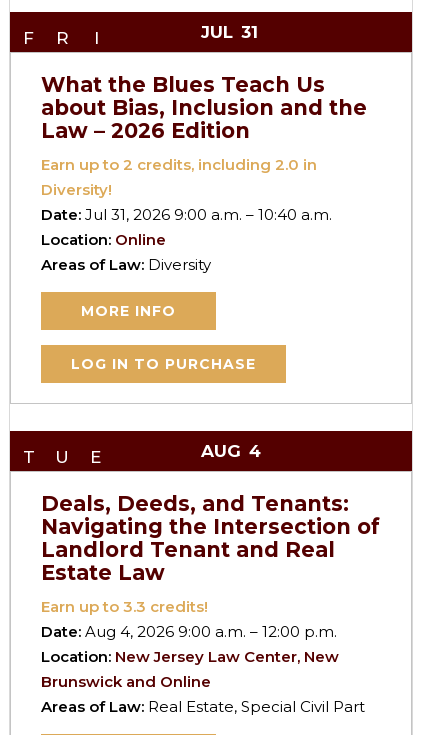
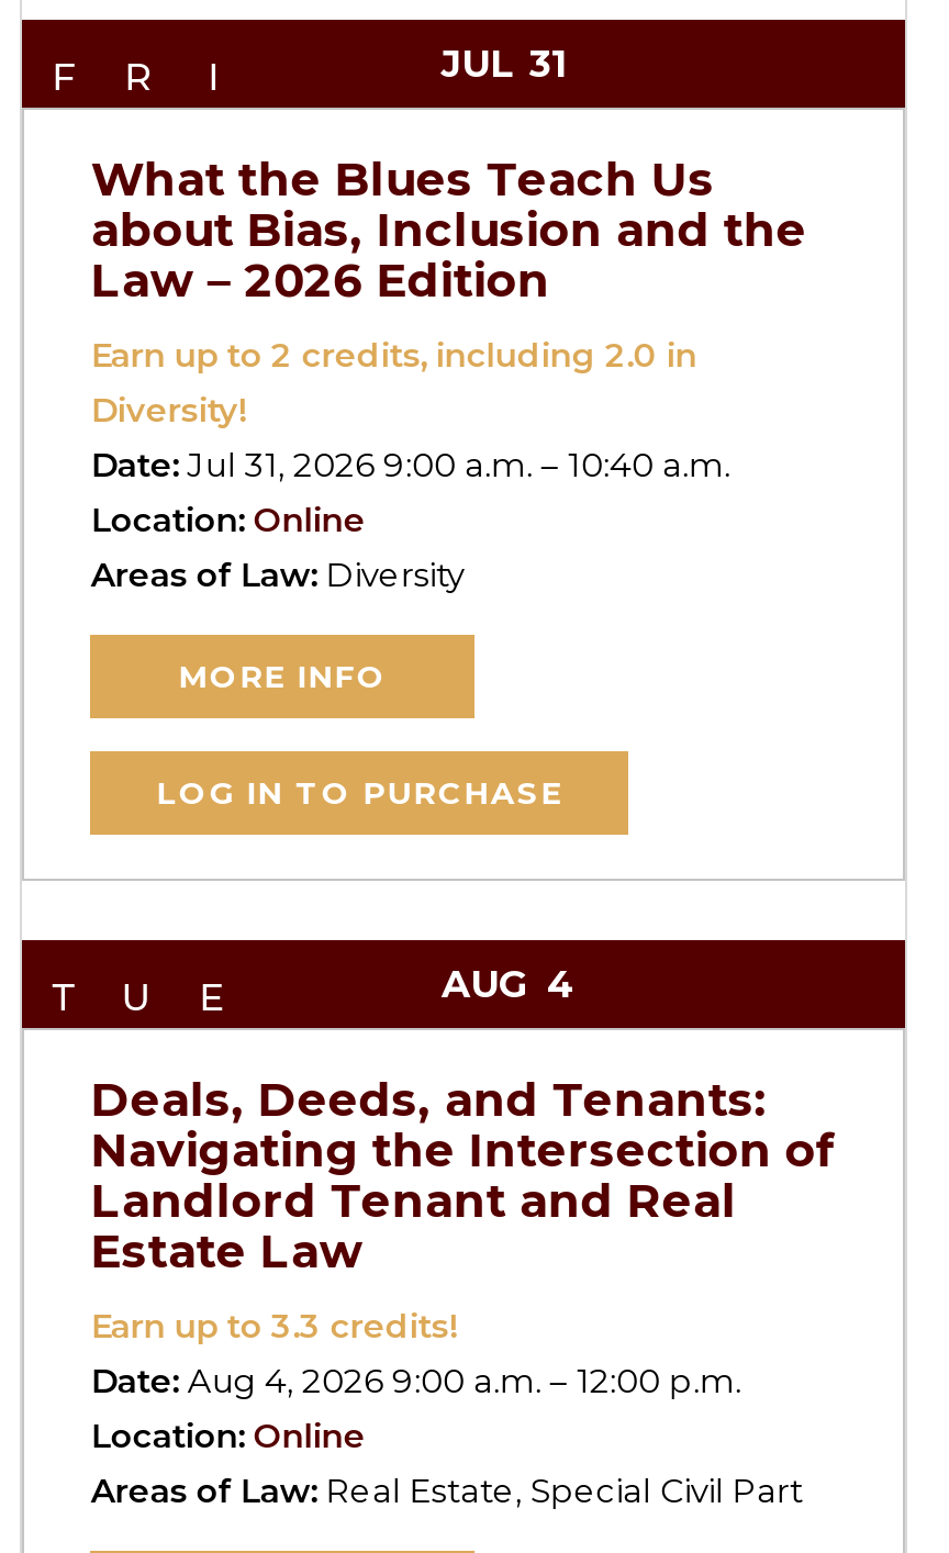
[41,647,339,691] Location: New Jersey Law Center, New | Brunswick and Online -> [91,1415,366,1457] Location: Online

